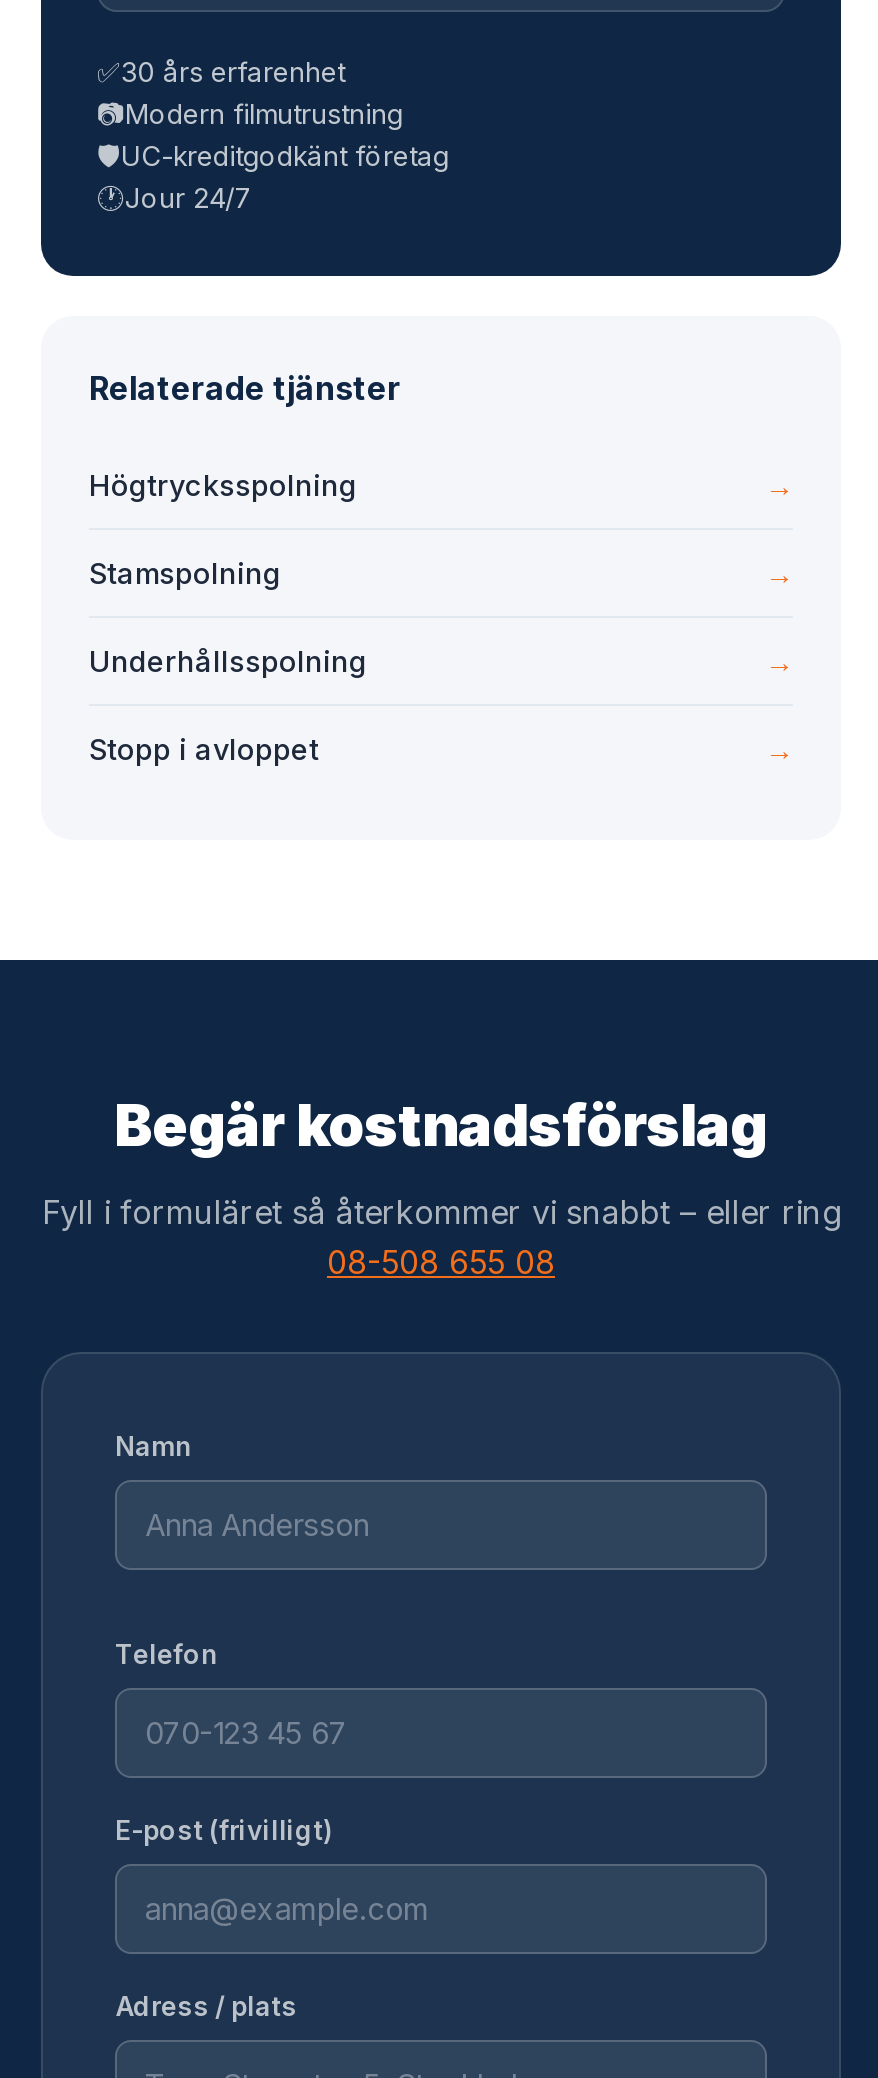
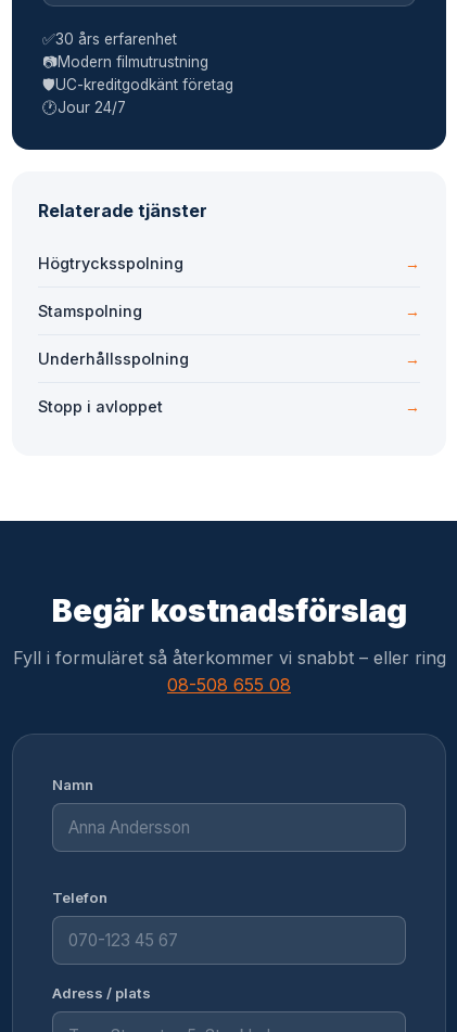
[115,1814,333,1846] E-post (frivilligt) -> none

